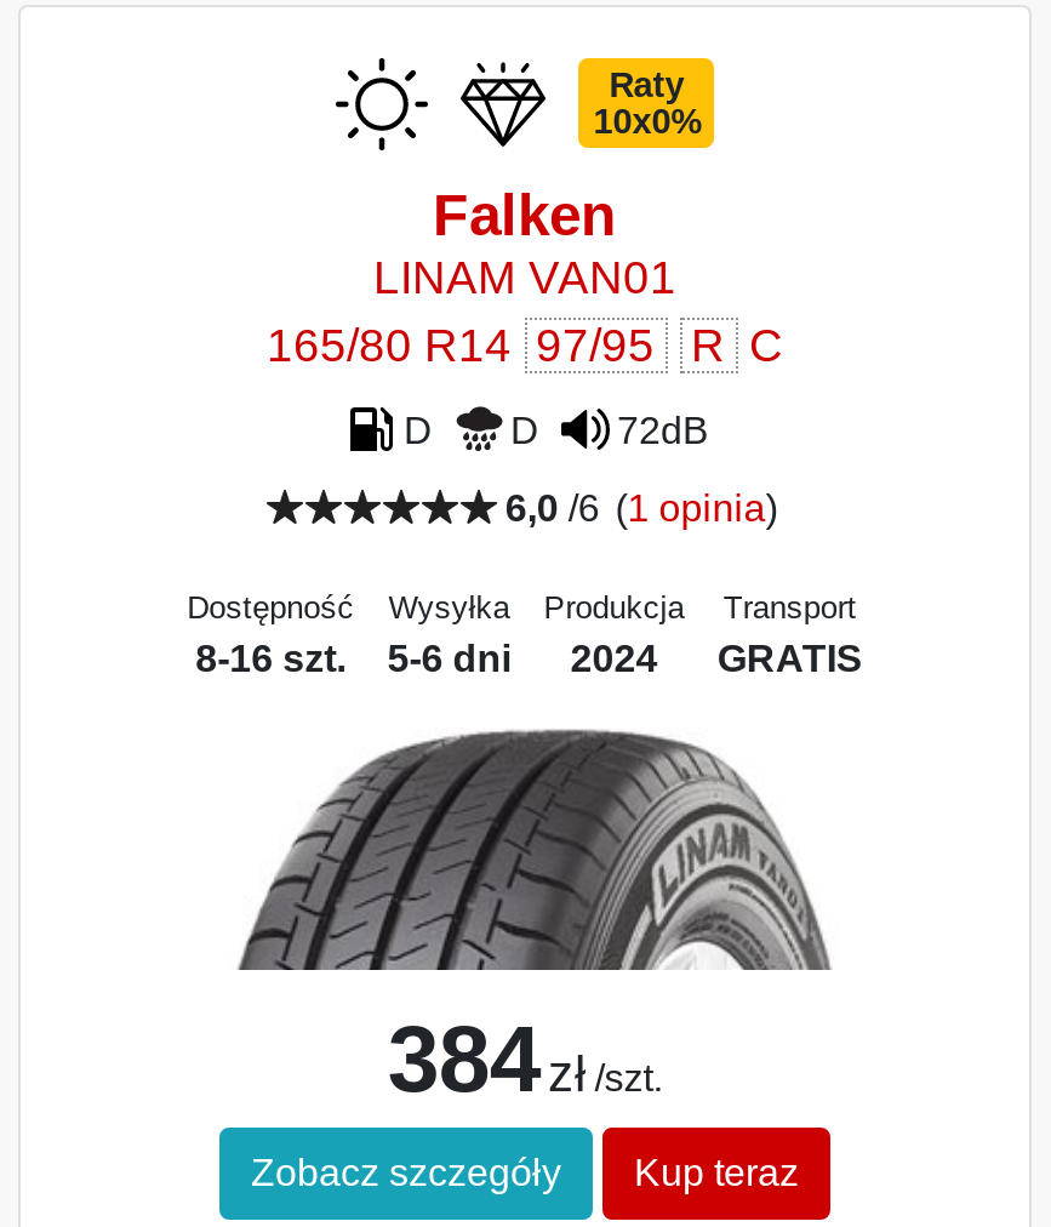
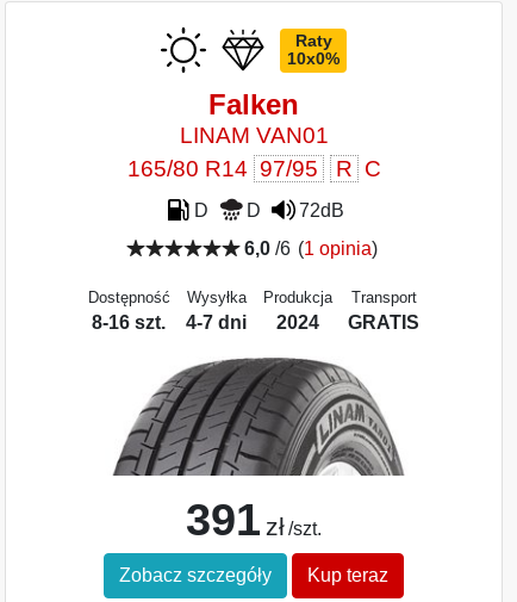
[195,637,863,678] 8-16 szt. 5-6 dni 2024 GRATIS -> [92,313,420,333] 8-16 szt. 4-7 dni 2024 GRATIS
[387,1006,662,1110] 384 zł /szt. -> [186,494,321,545] 391 zł /szt.

